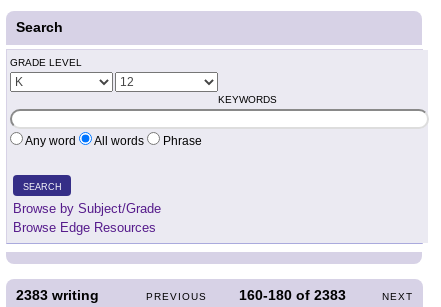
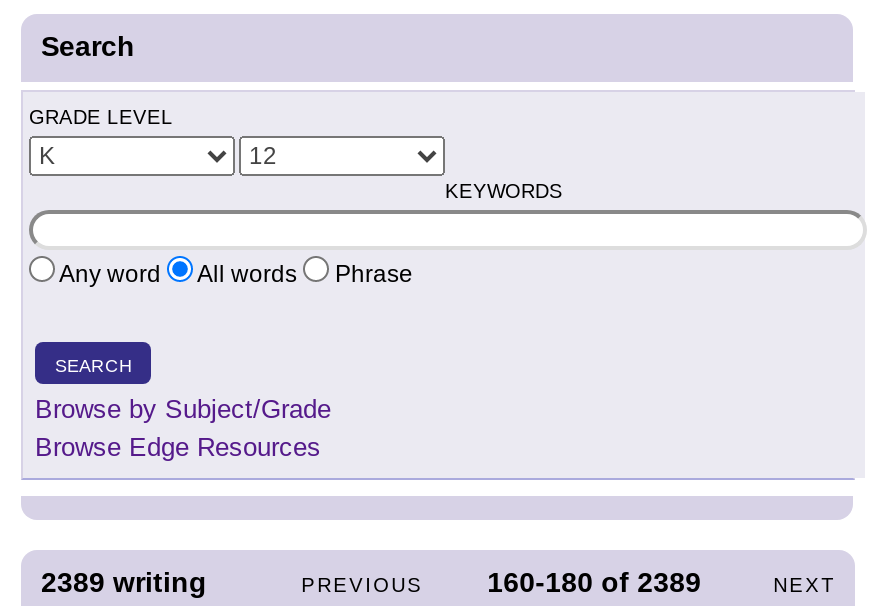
[16,287,99,303] 2383 writing -> [41,566,207,598] 2389 writing
[239,287,346,303] 160-180 of 2383 -> [487,566,701,598] 160-180 of 2389

